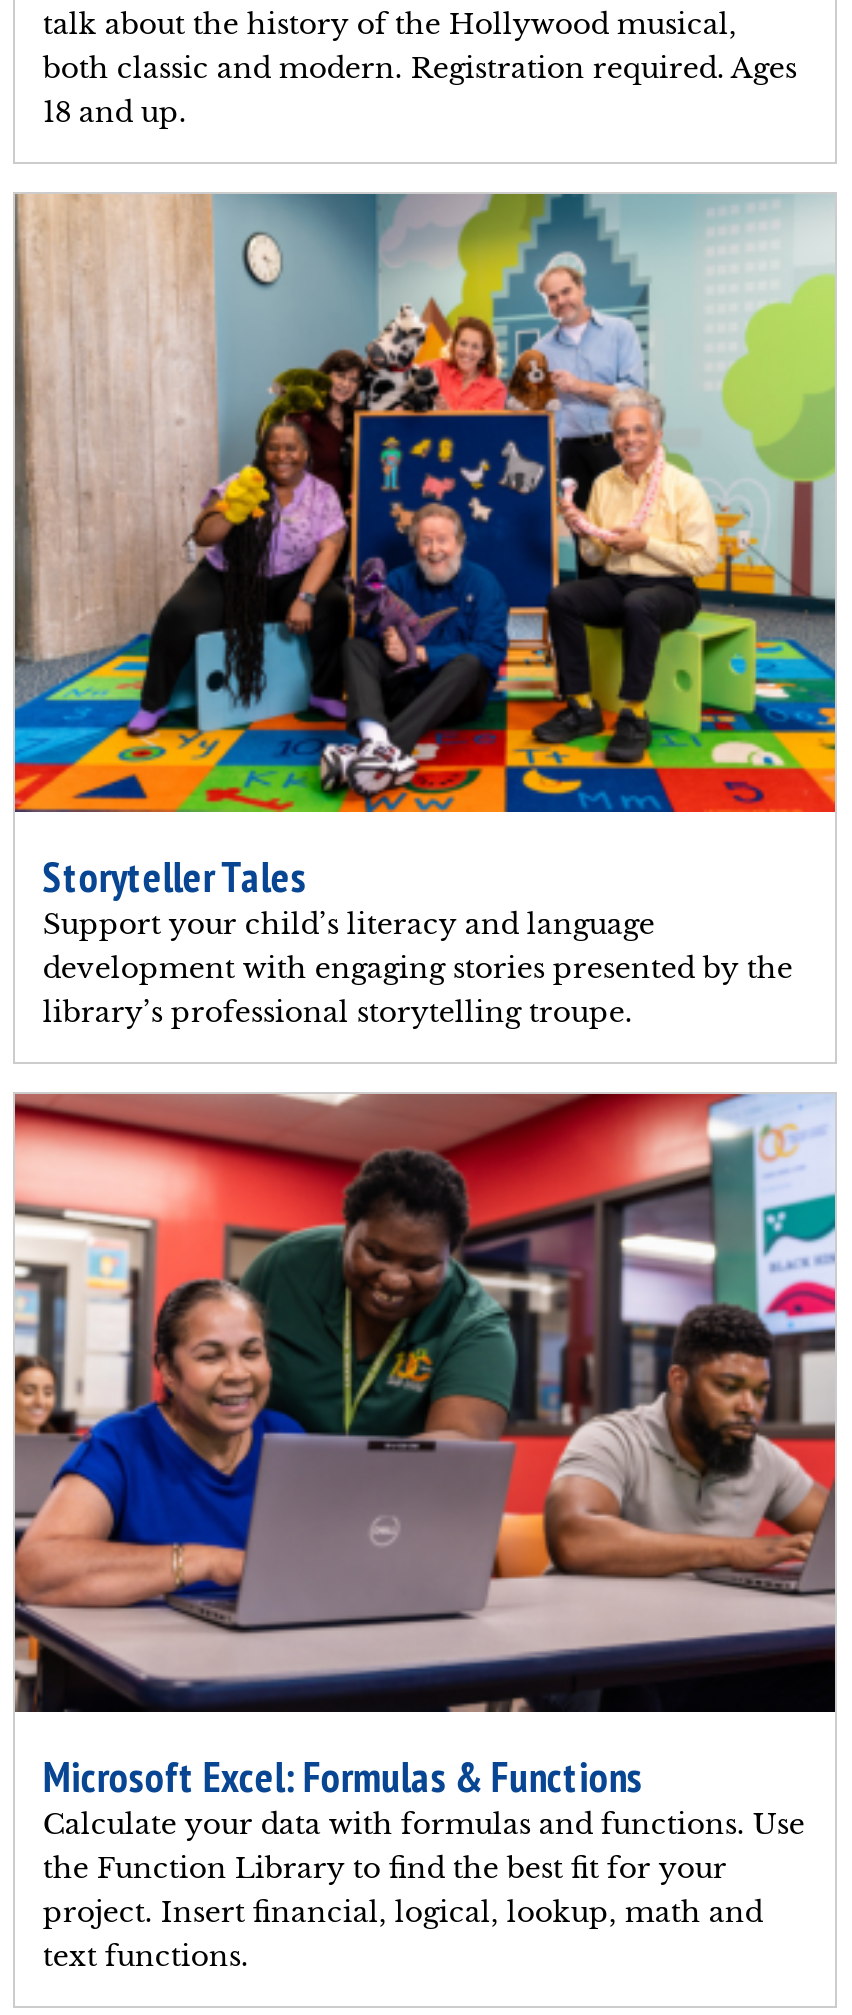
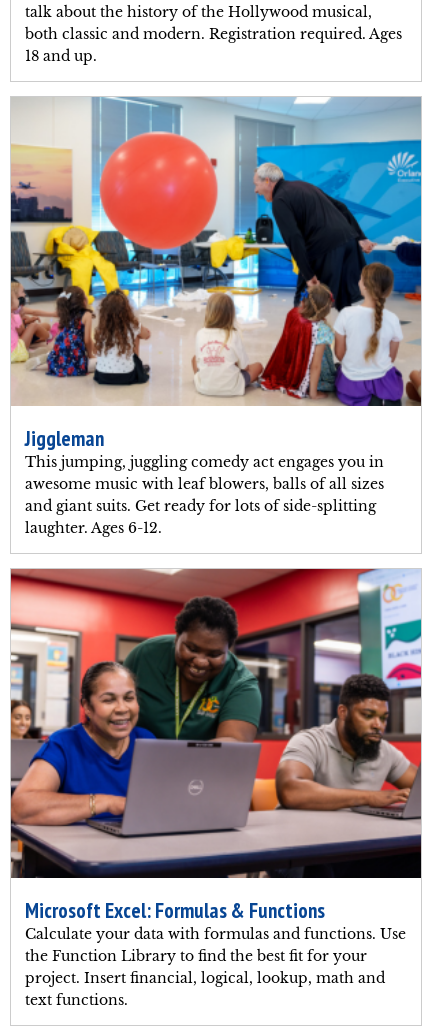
[13,192,837,1030] [image] | Storyteller Tales | Support your child’s literacy and language | development with engaging stories presented by the | library’s professional storytelling troupe. -> [10,97,422,537] [image] | Jiggleman | This jumping, juggling comedy act engages you in | awesome music with leaf blowers, balls of all sizes | and giant suits. Get ready for lots of side-splitting | laughter. Ages 6-12.

